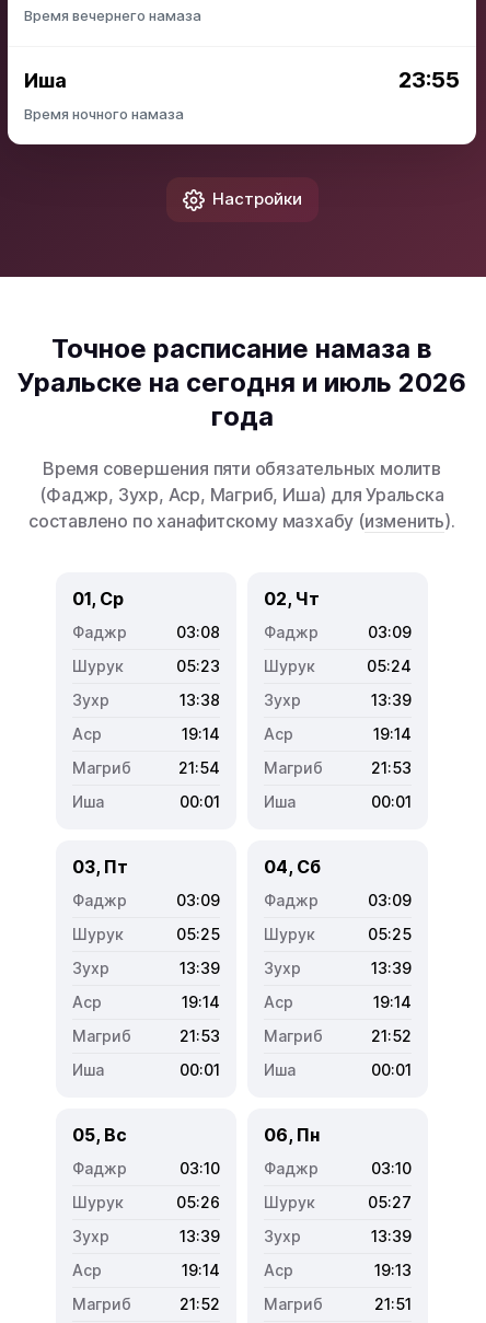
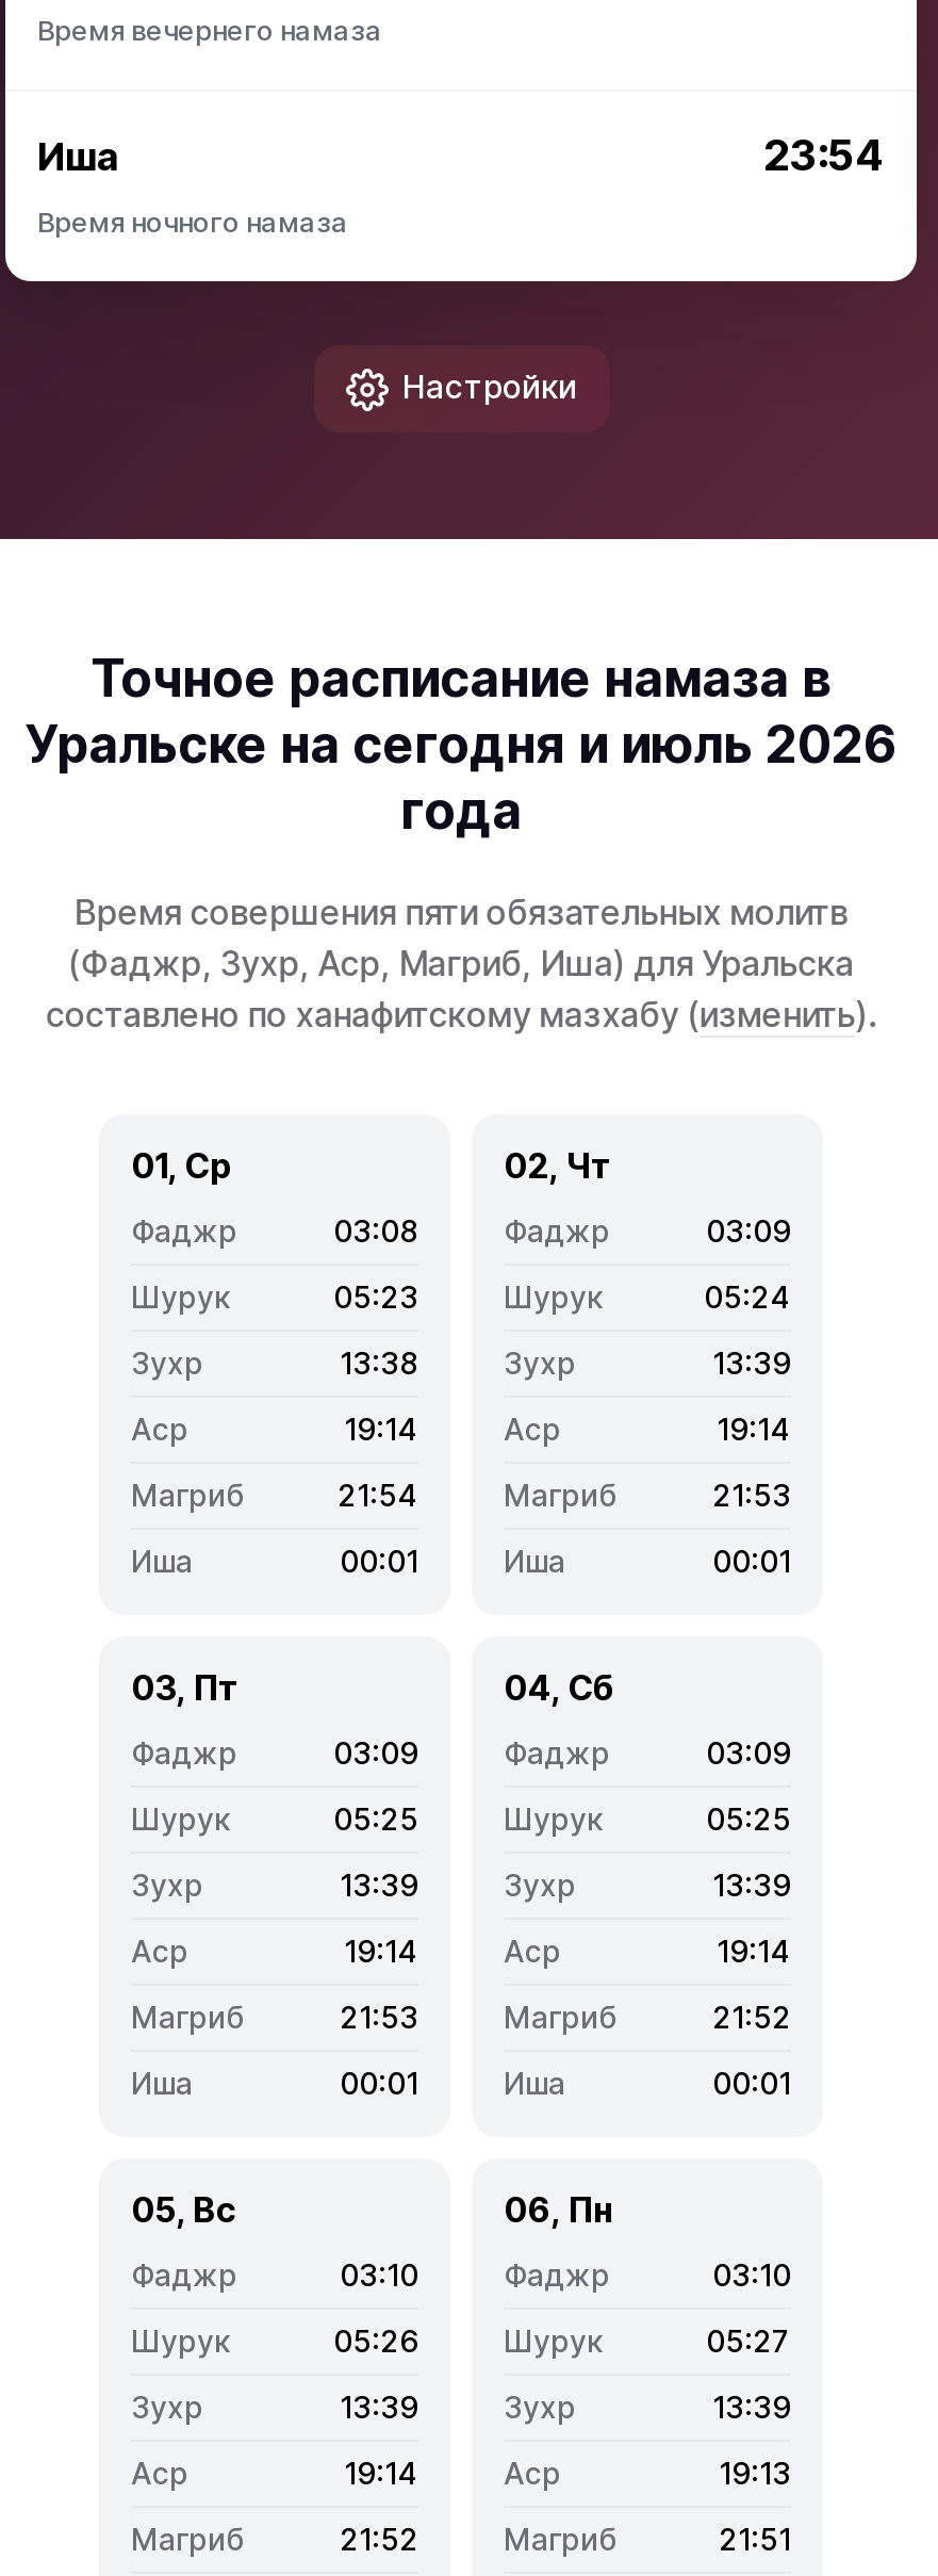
[398,67,460,93] 23:55 -> [763,130,885,181] 23:54

